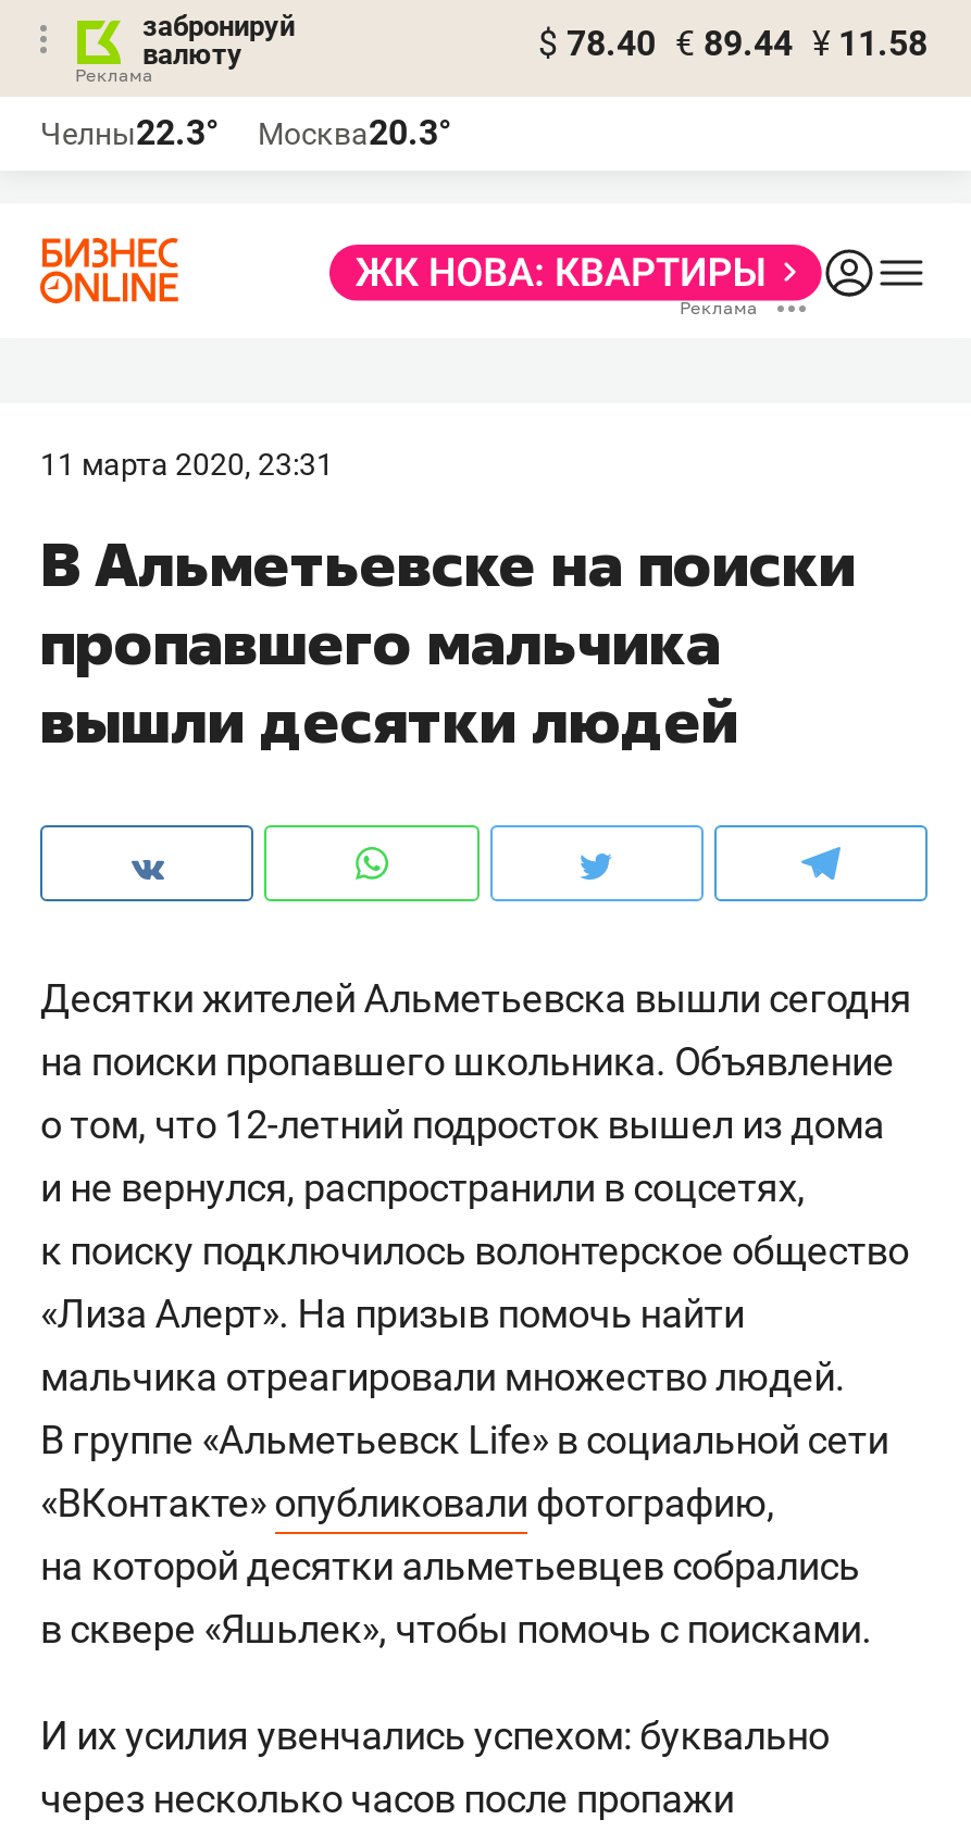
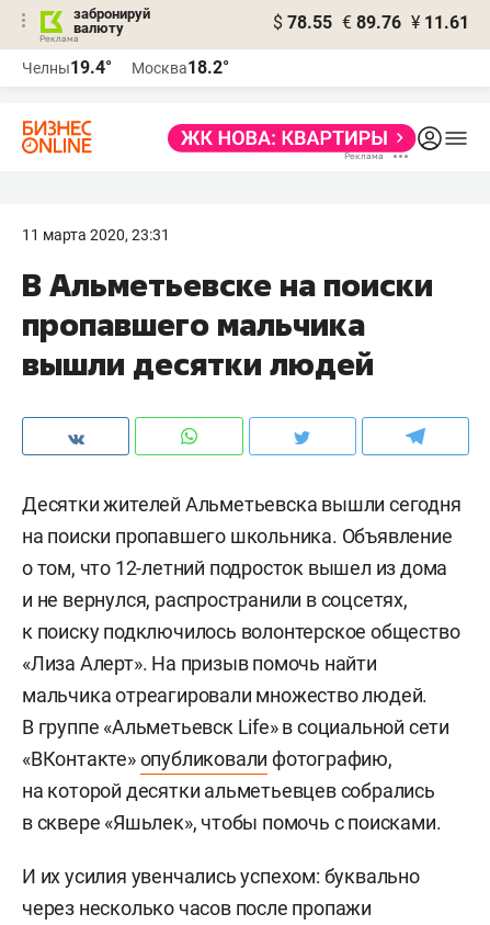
[538,23,928,64] $ 78.40 € 89.44 ¥ 11.58 -> [273,12,469,33] $ 78.55 € 89.76 ¥ 11.61
[40,112,219,153] Челны22.3° -> [22,57,112,78] Челны19.4°
[258,112,451,153] Москва20.3° -> [132,57,229,78] Москва18.2°

